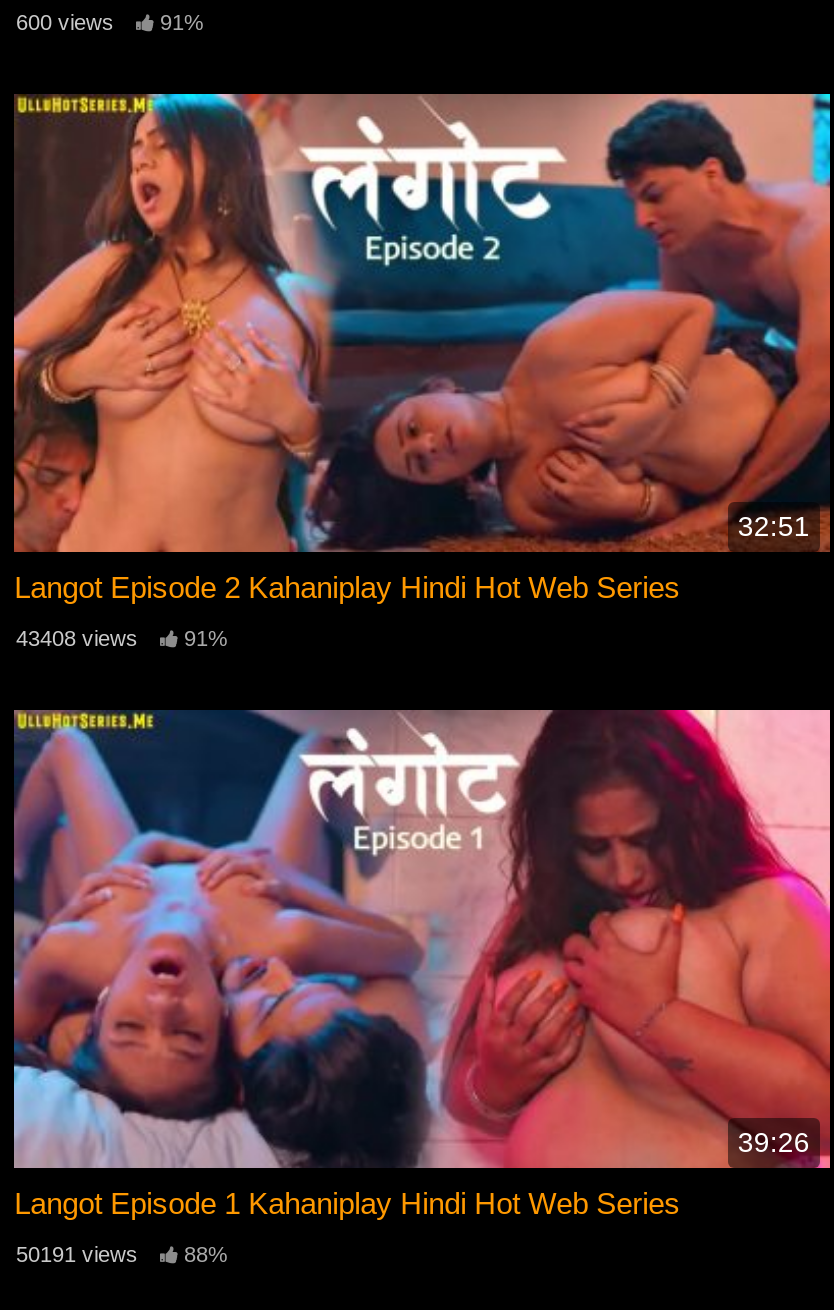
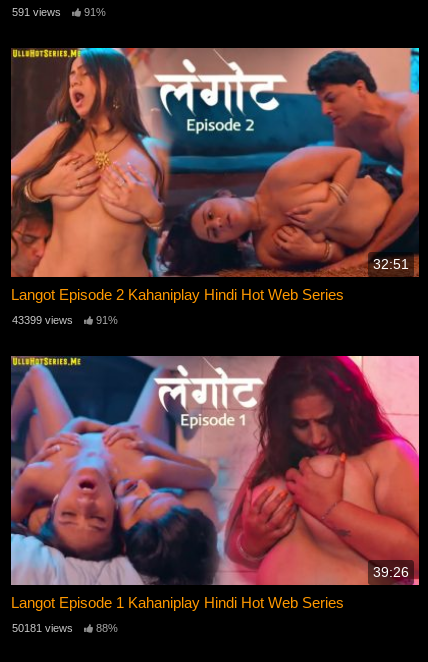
[16,11,204,35] 600 views 91% -> [12,6,106,18] 591 views 91%
[16,626,228,650] 43408 views 91% -> [12,314,118,326] 43399 views 91%
[16,1242,228,1266] 50191 views 88% -> [12,622,118,634] 50181 views 88%

